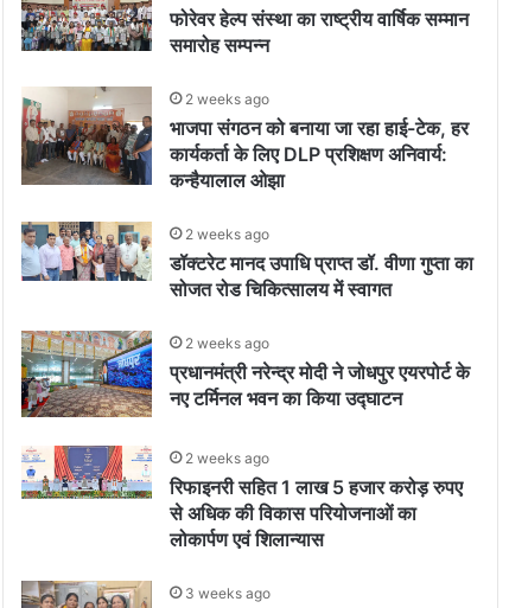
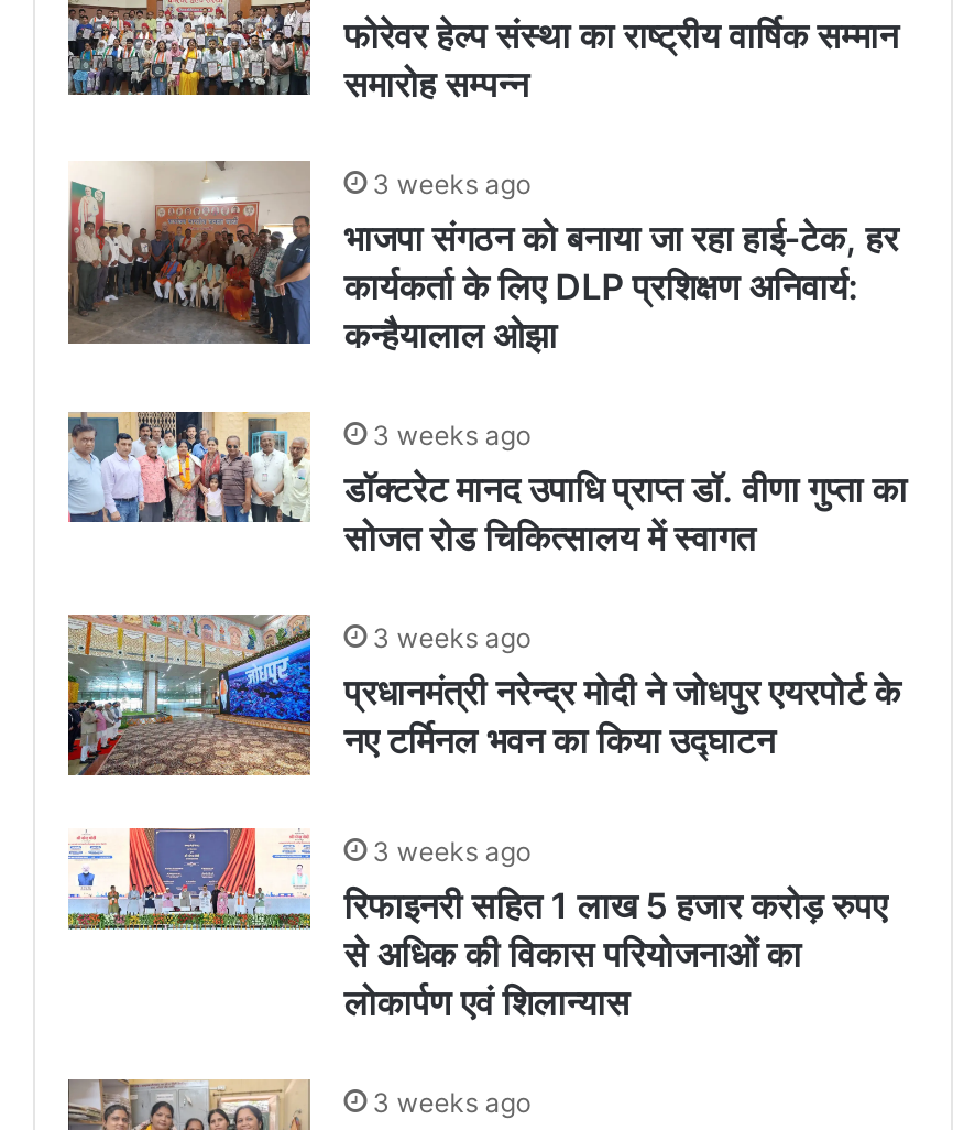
[185,90,270,108] 2 weeks ago -> [373,167,531,200] 3 weeks ago
[185,225,270,243] 2 weeks ago -> [373,418,531,451] 3 weeks ago
[185,334,270,352] 2 weeks ago -> [373,621,531,654] 3 weeks ago
[185,449,270,467] 2 weeks ago -> [373,835,531,868] 3 weeks ago

